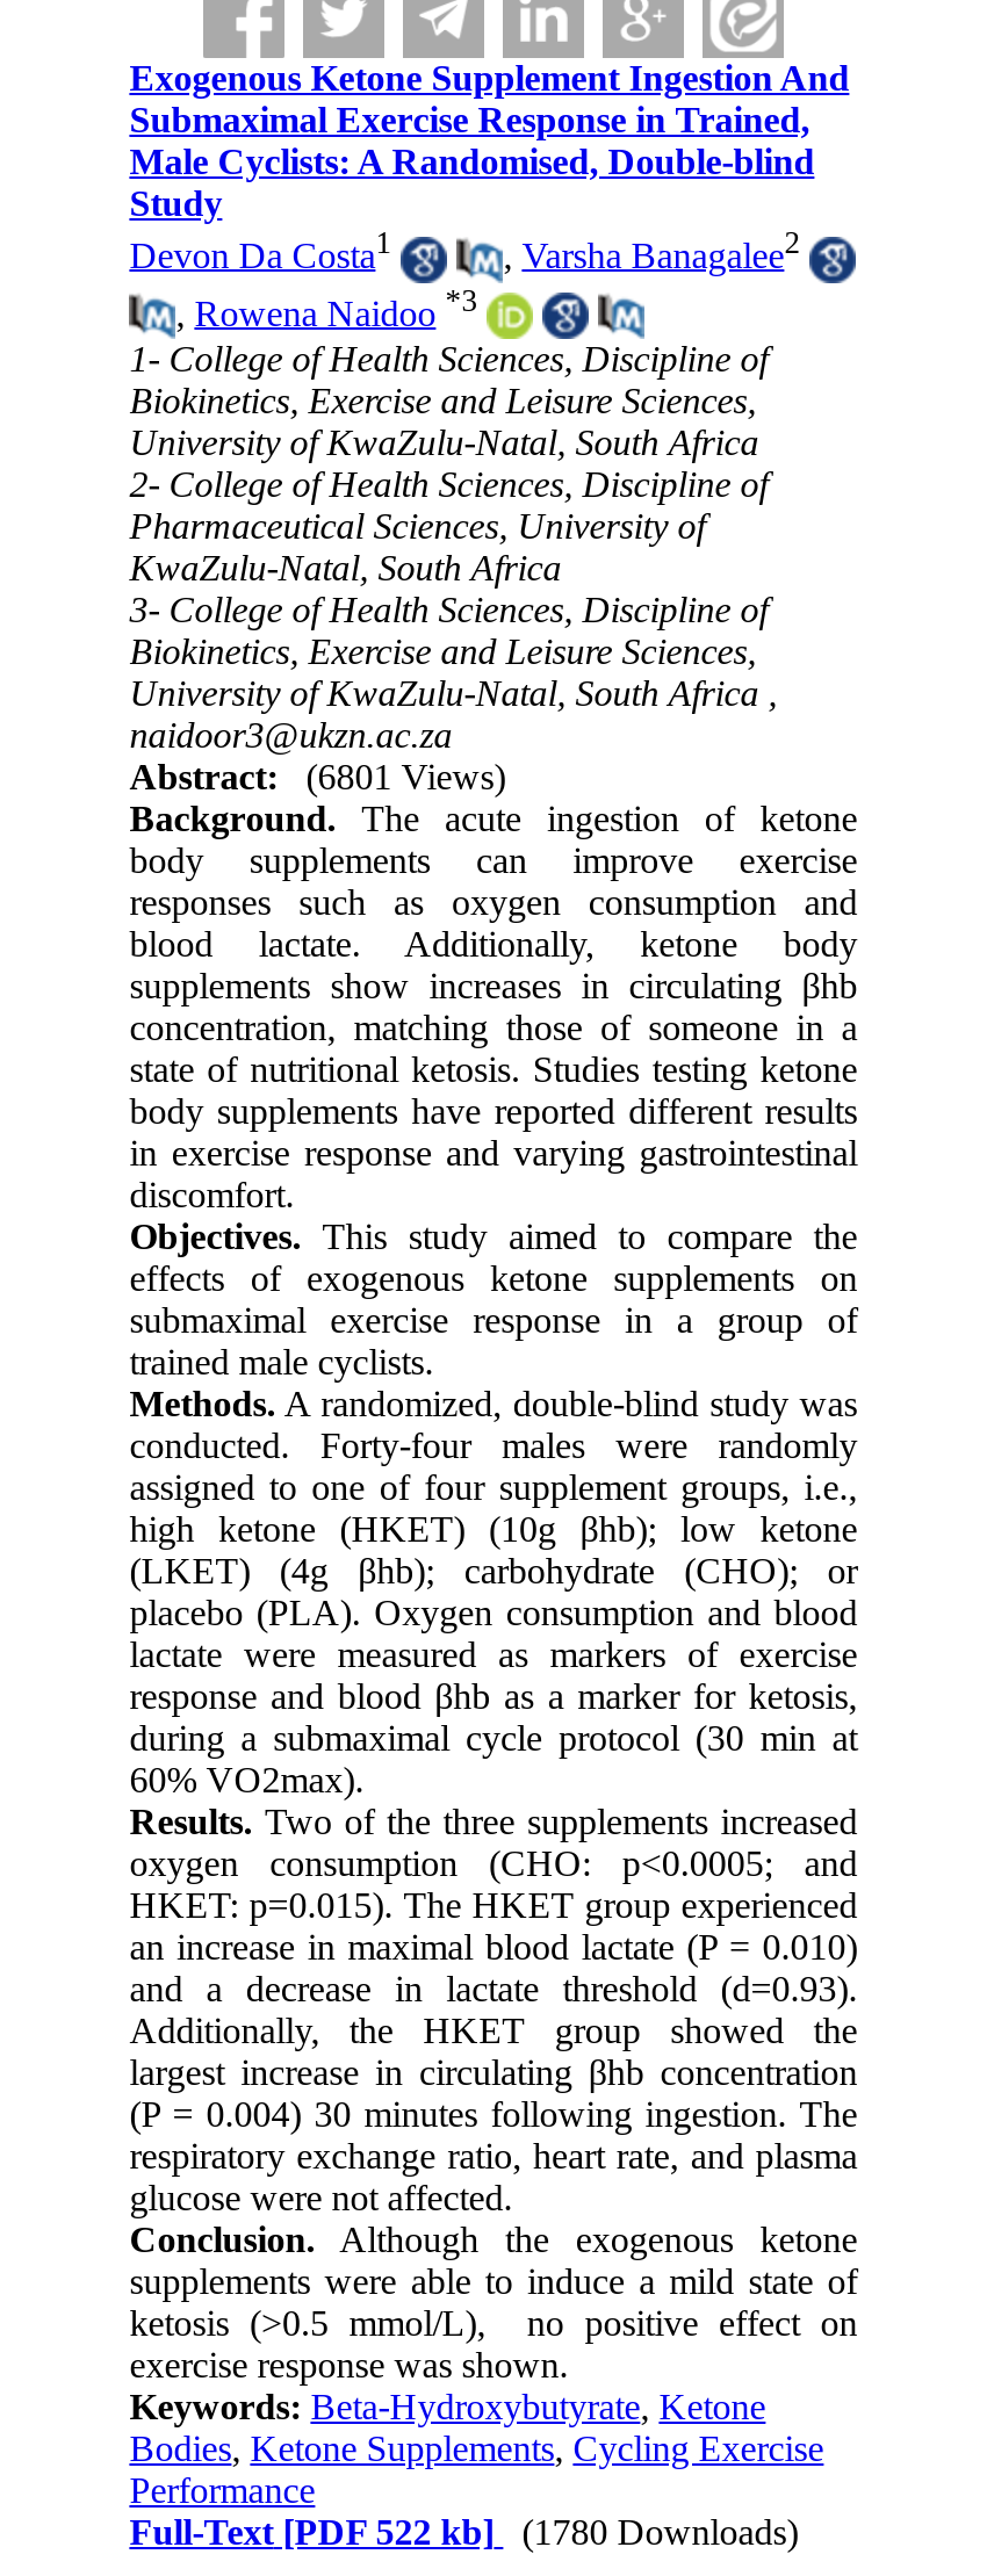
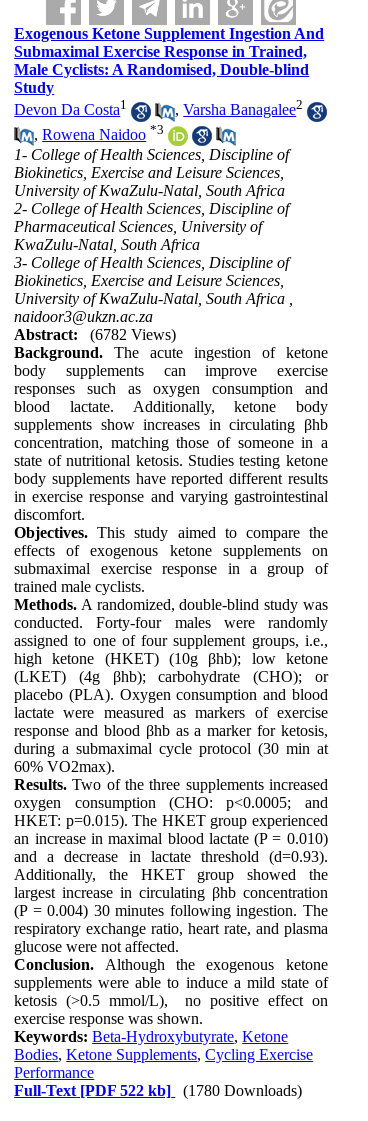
[129,758,506,797] Abstract: (6801 Views) -> [14,326,176,343] Abstract: (6782 Views)

